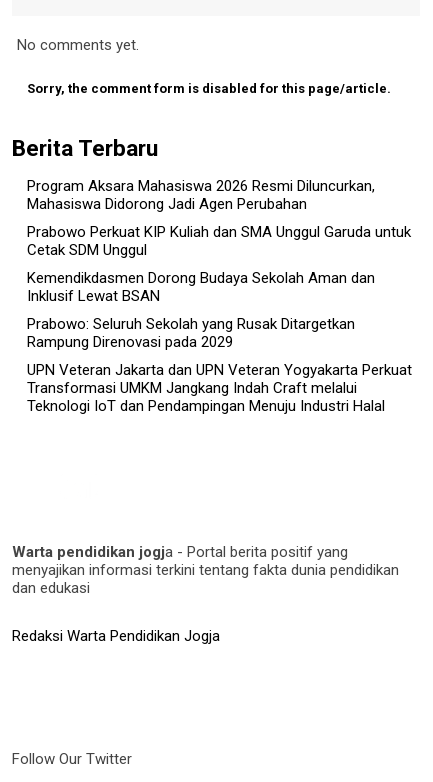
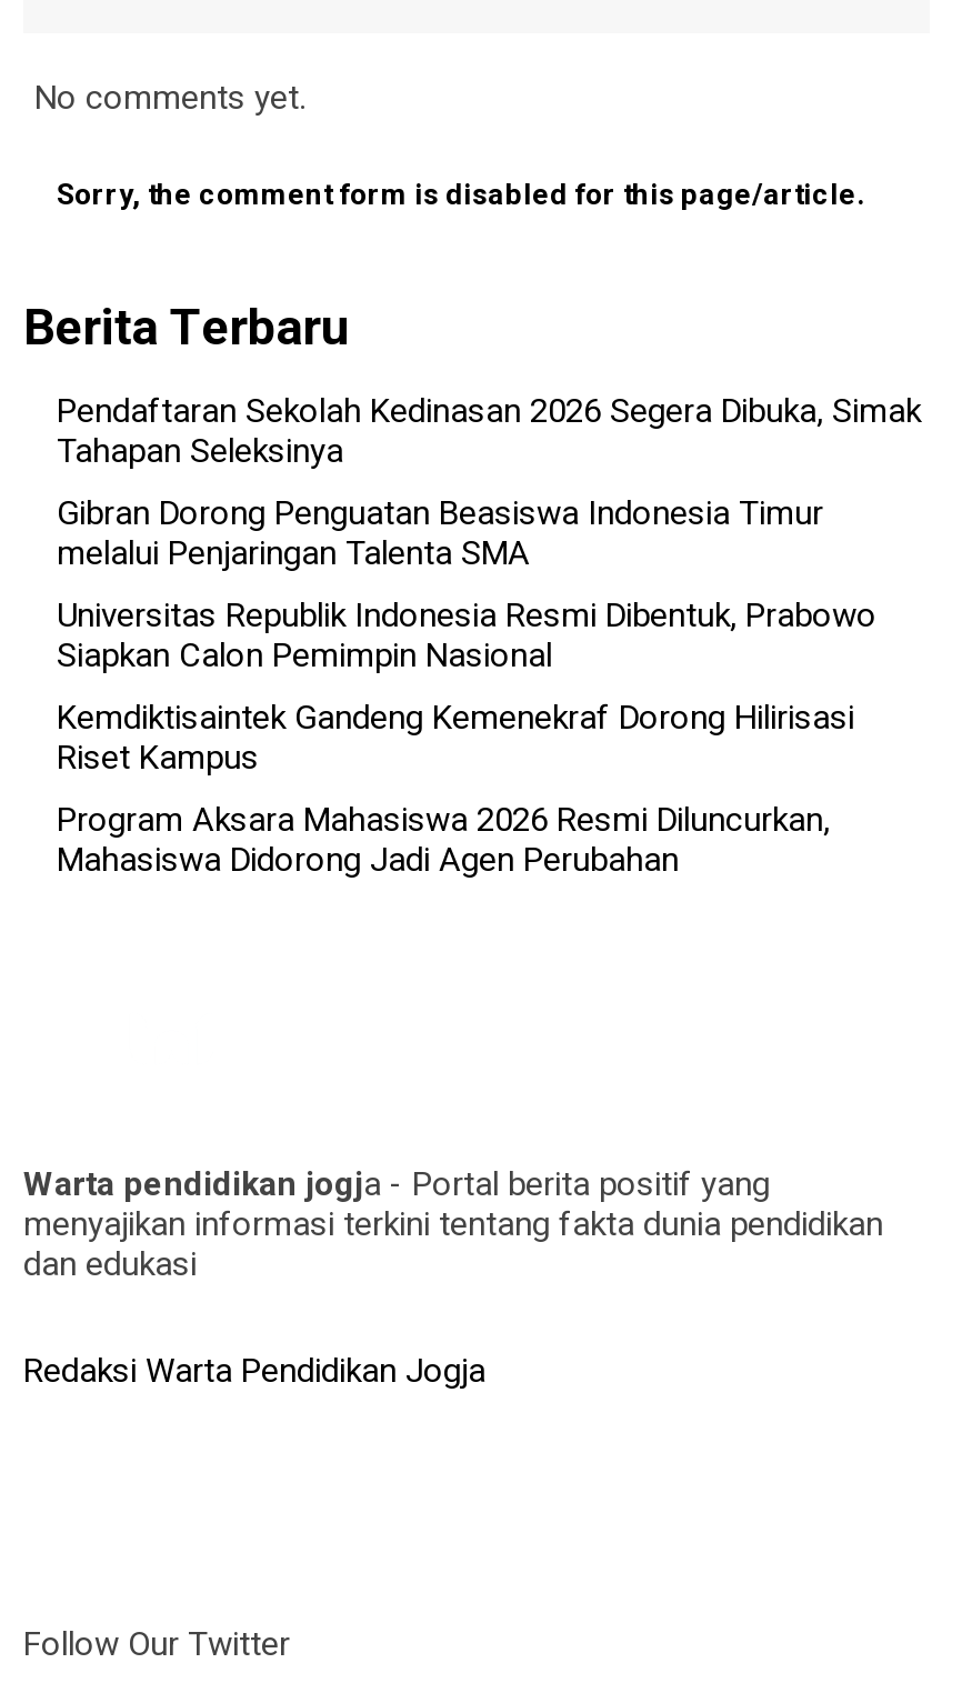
none -> [57,391,921,777] Pendaftaran Sekolah Kedinasan 2026 Segera Dibuka, Simak | Tahapan Seleksinya | Gibran Dorong Penguatan Beasiswa Indonesia Timur | melalui Penjaringan Talenta SMA | Universitas Republik Indonesia Resmi Dibentuk, Prabowo | Siapkan Calon Pemimpin Nasional | Kemdiktisaintek Gandeng Kemenekraf Dorong Hilirisasi | Riset Kampus
moved [27,177,375,213] -> [57,800,830,880]: Program Aksara Mahasiswa 2026 Resmi Diluncurkan, | Mahasiswa Didorong Jadi Agen Perubahan
[27,223,412,415] Prabowo Perkuat KIP Kuliah dan SMA Unggul Garuda untuk | Cetak SDM Unggul | Kemendikdasmen Dorong Budaya Sekolah Aman dan | Inklusif Lewat BSAN | Prabowo: Seluruh Sekolah yang Rusak Ditargetkan | Rampung Direnovasi pada 2029 | UPN Veteran Jakarta dan UPN Veteran Yogyakarta Perkuat | Transformasi UMKM Jangkang Indah Craft melalui | Teknologi IoT dan Pendampingan Menuju Industri Halal -> none

